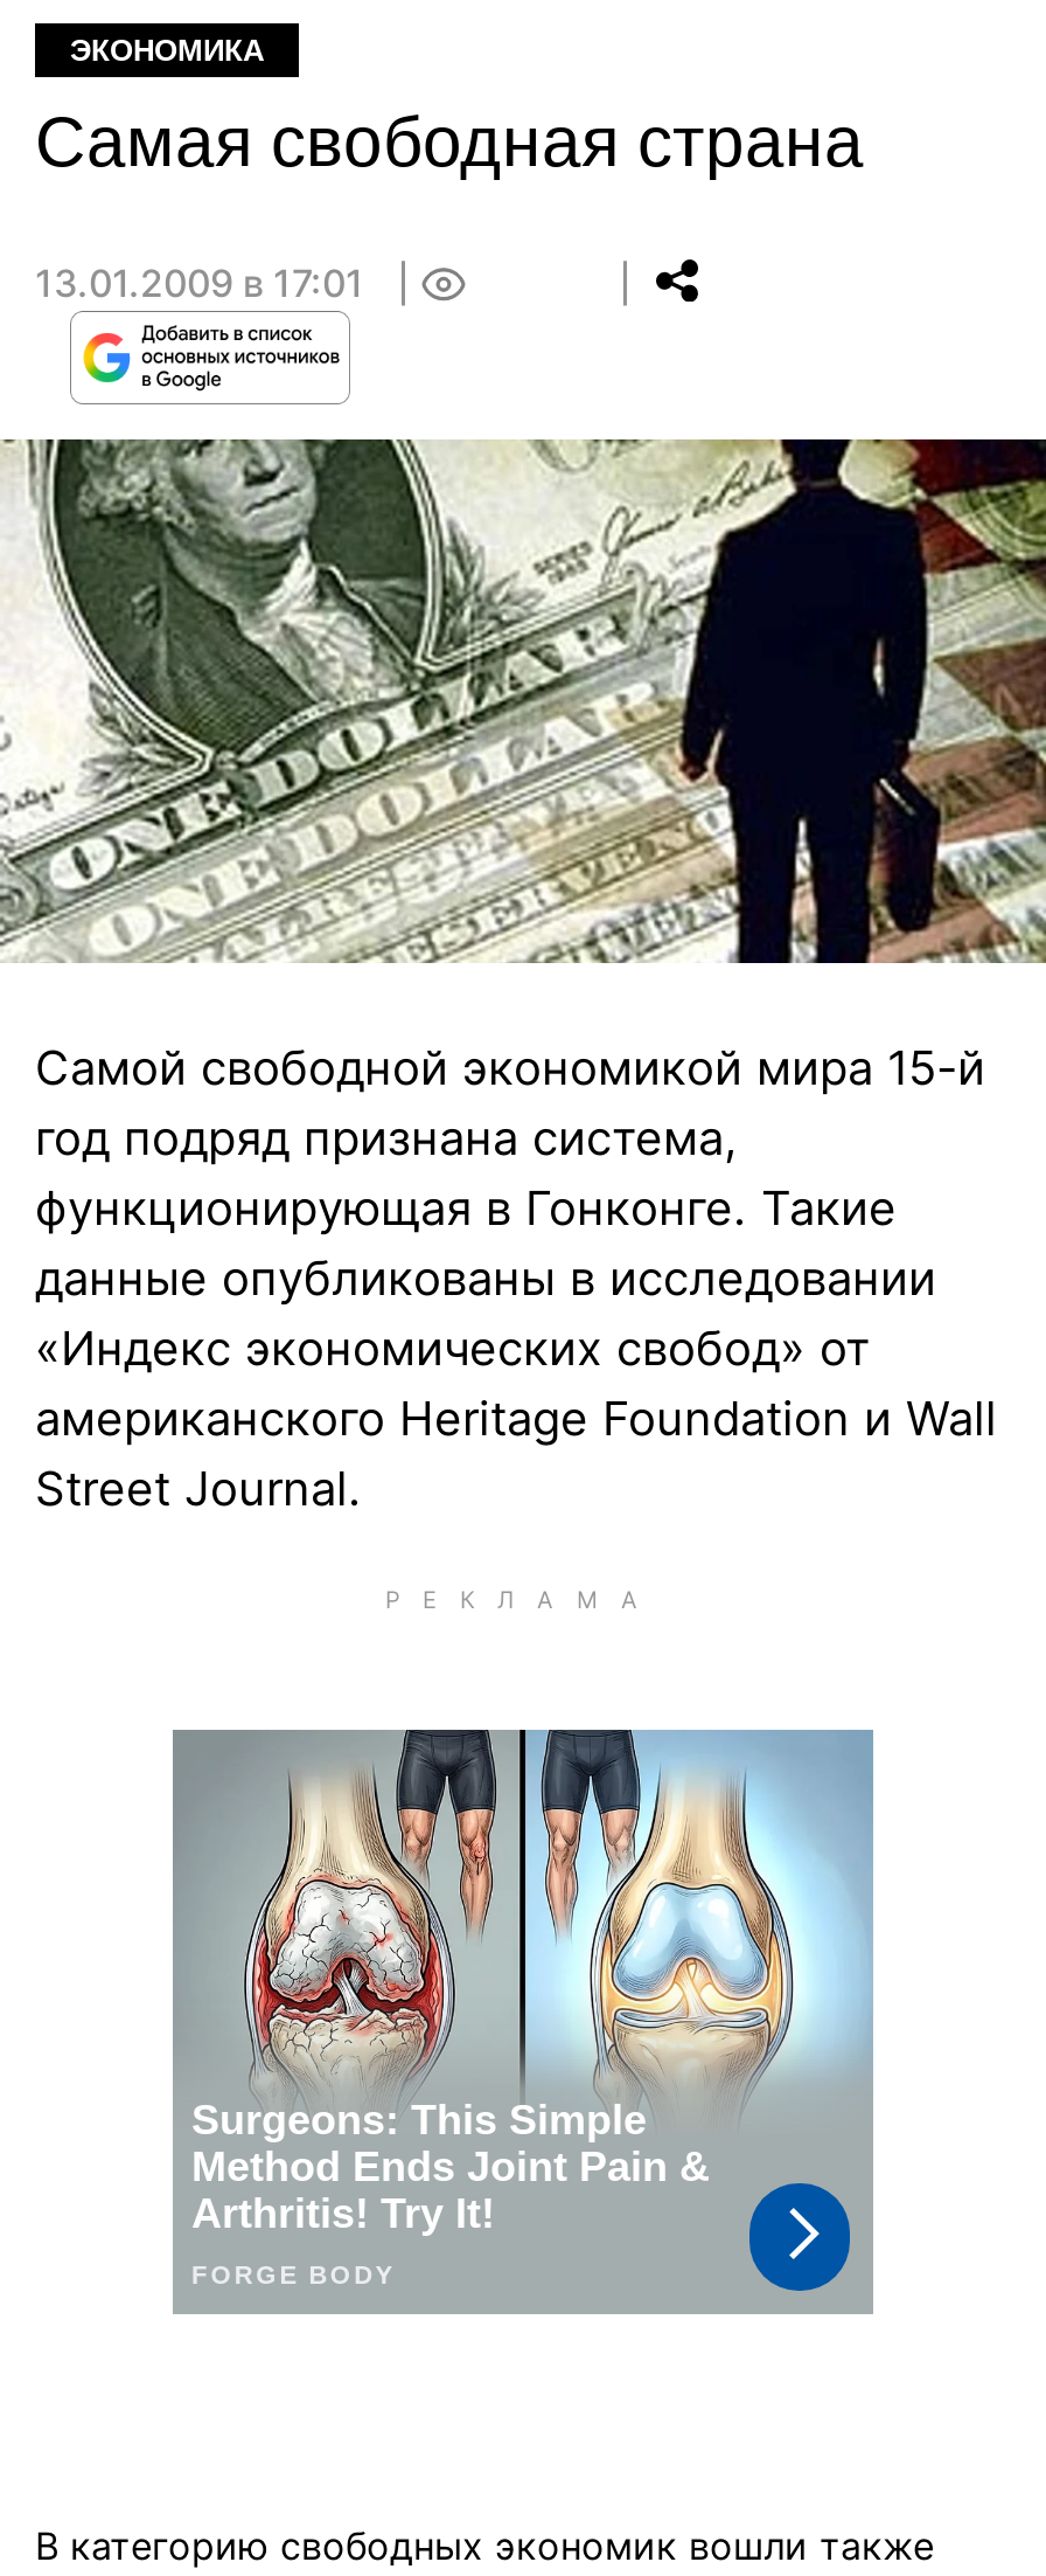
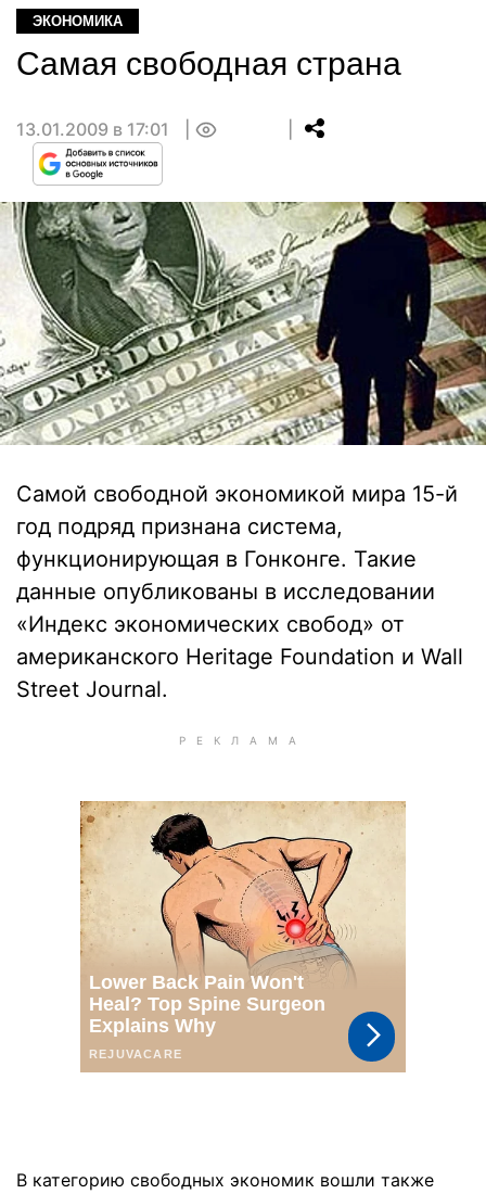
[173,1727,876,2314] [image] -> [79,801,406,1072] [image]

